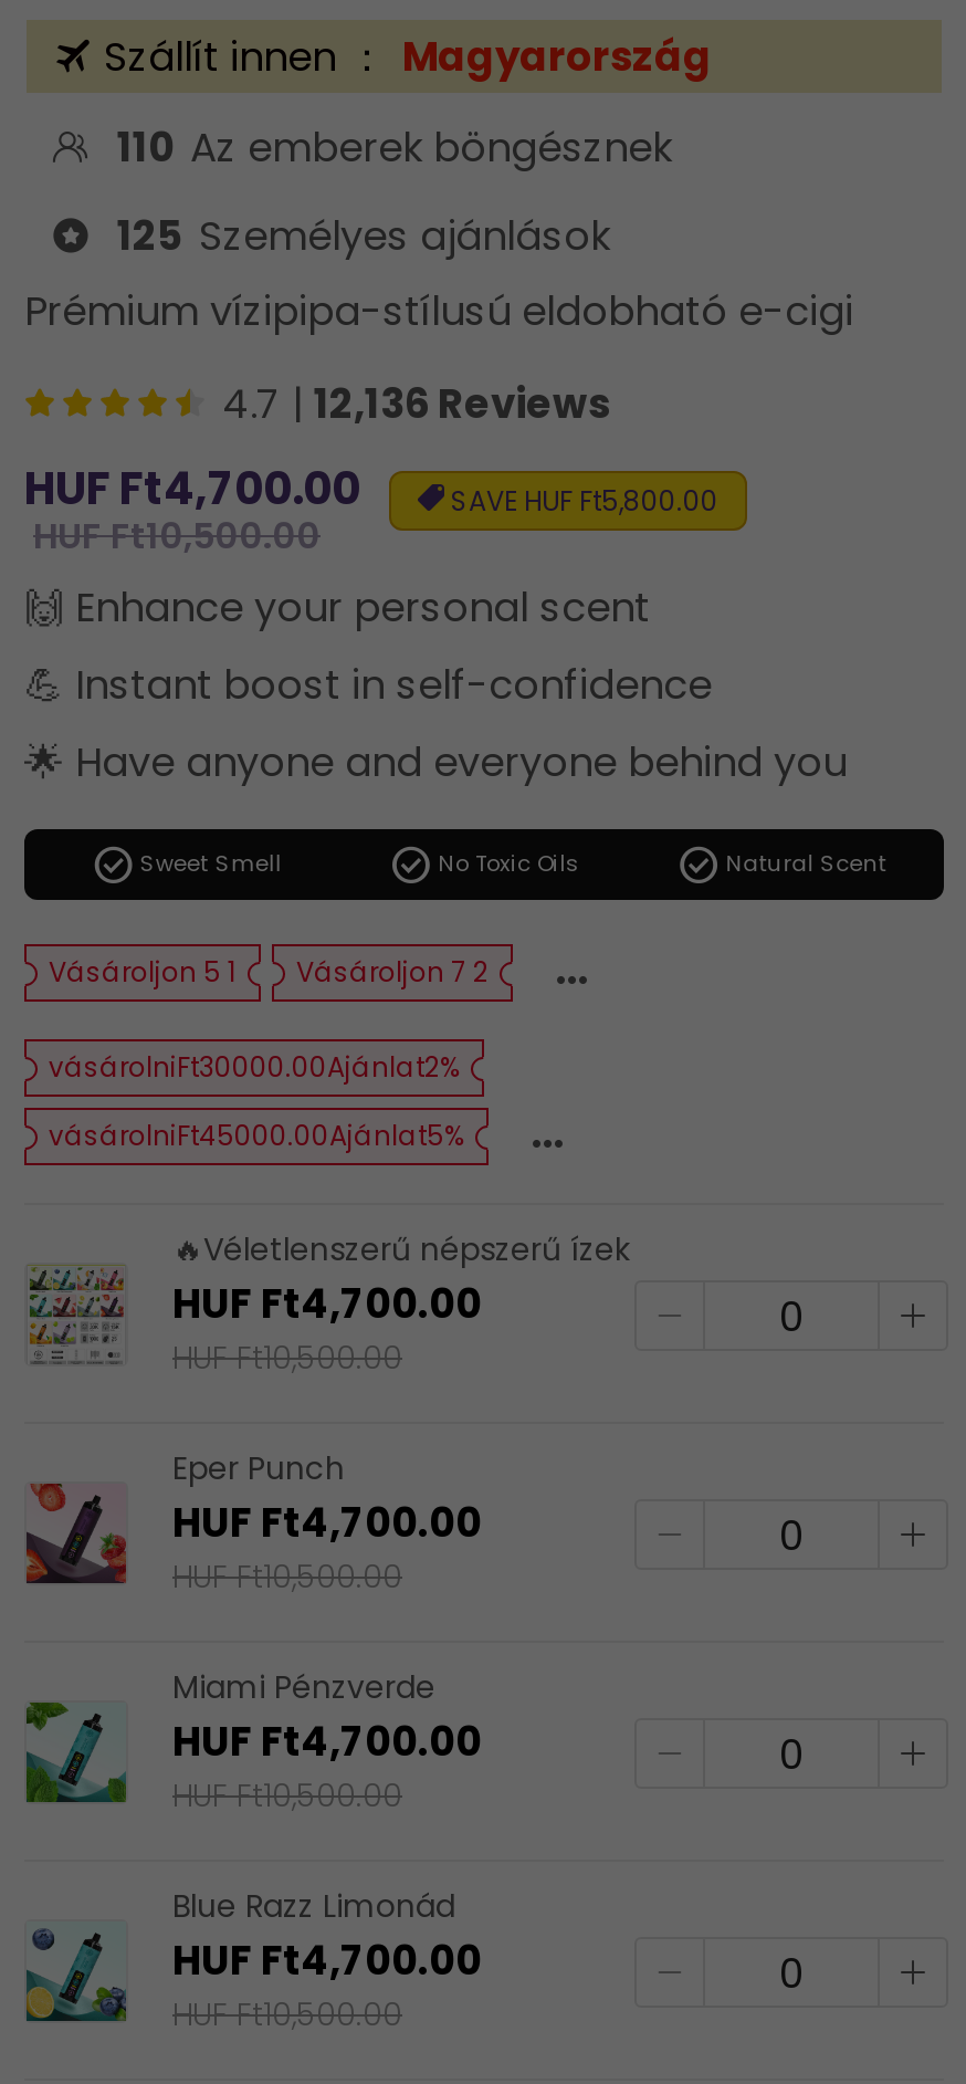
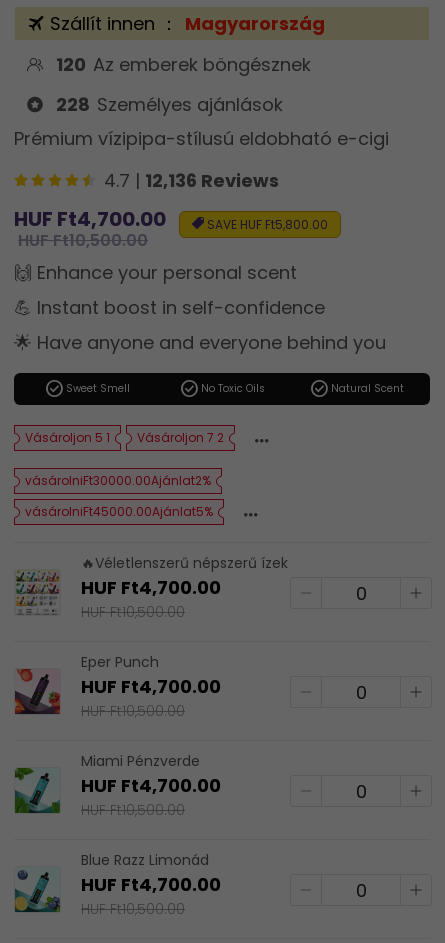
[117,120,672,175] 110 Az emberek böngésznek -> [56,52,311,77] 120 Az emberek böngésznek
[117,208,610,264] 125 Személyes ajánlások -> [56,92,283,117] 228 Személyes ajánlások

